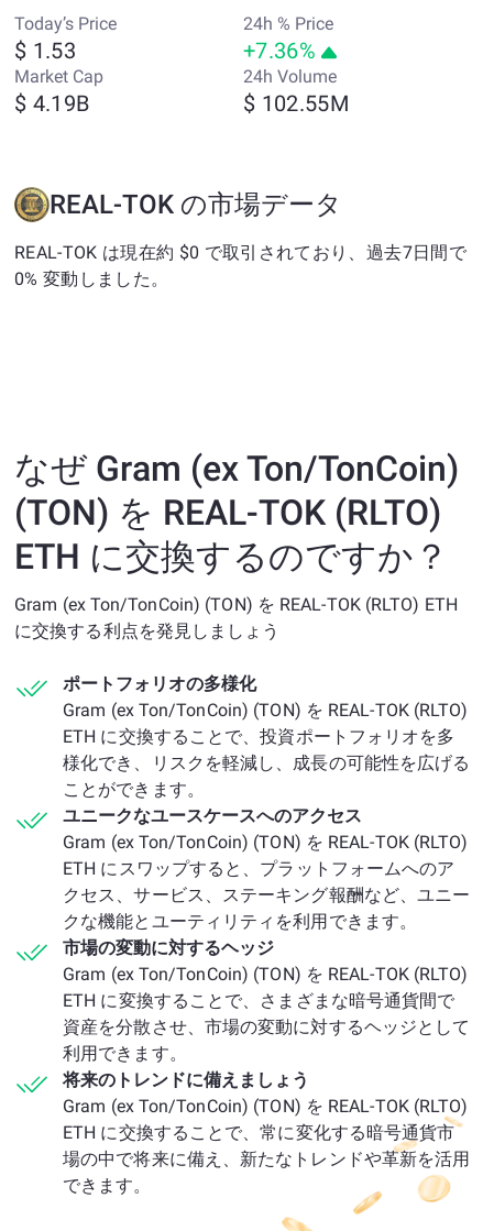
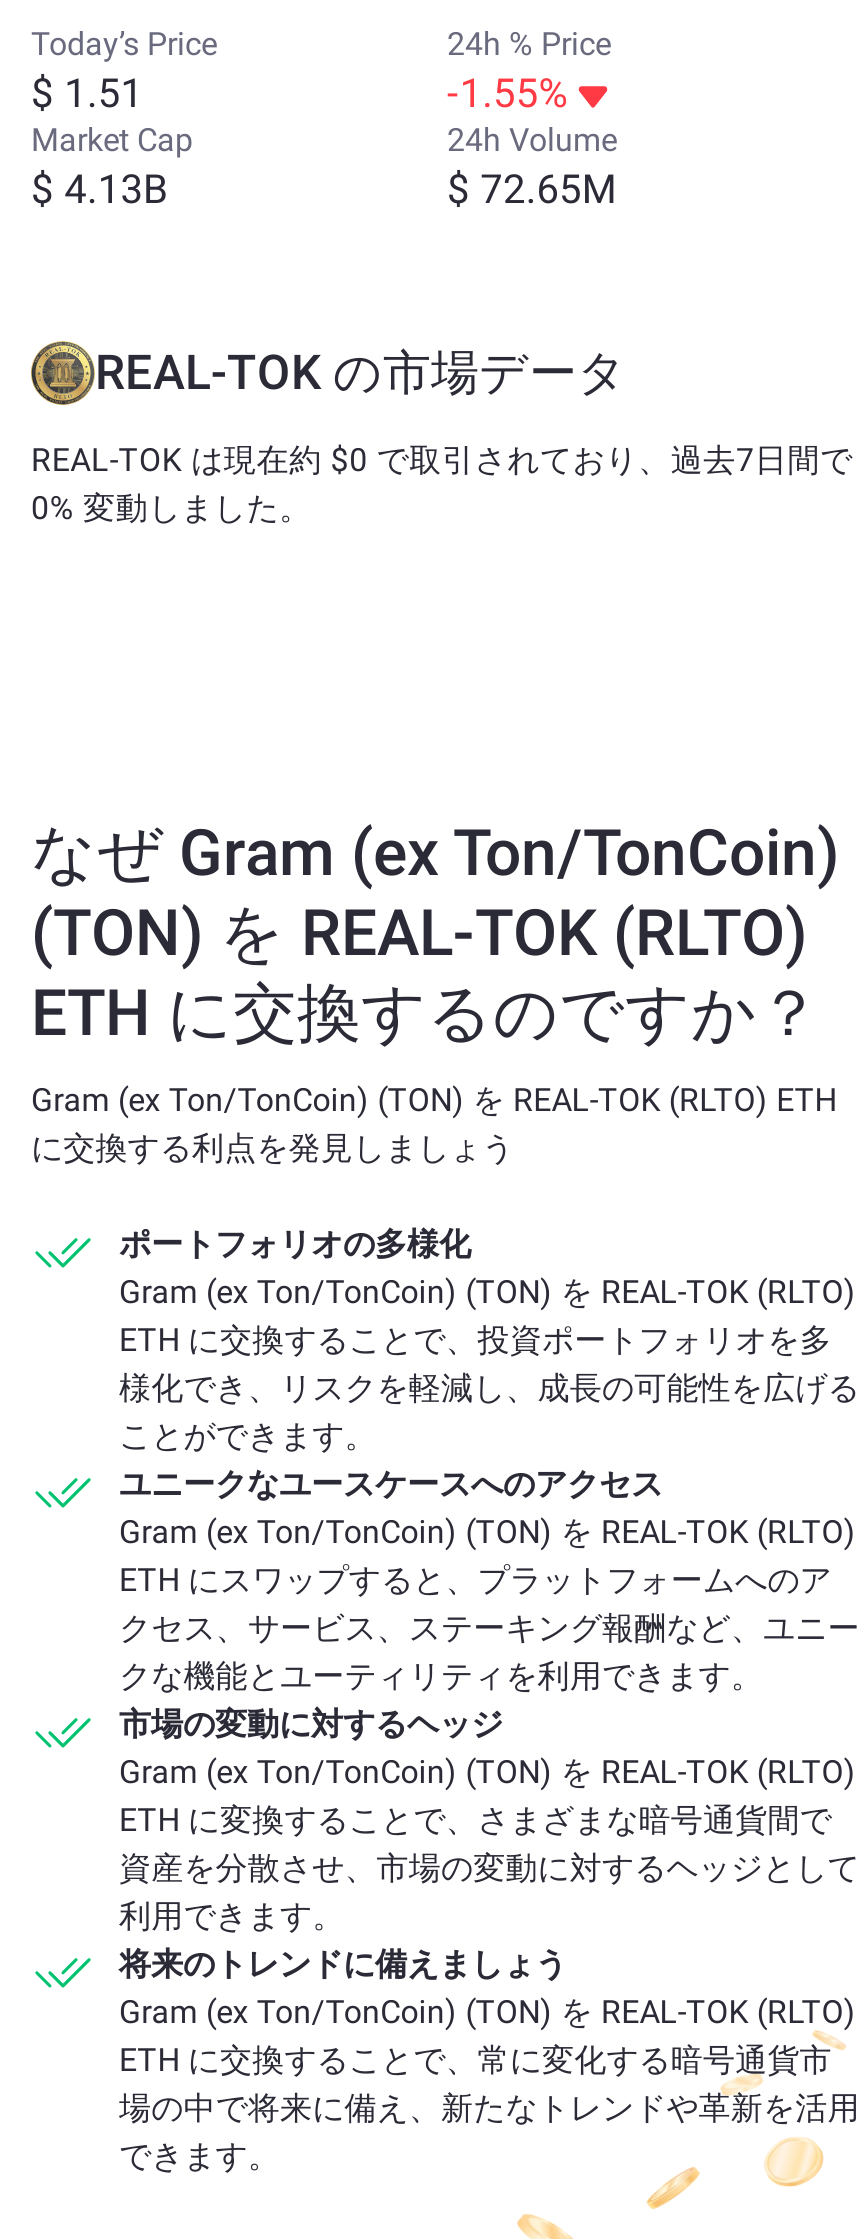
[14,37,76,64] $ 1.53 -> [31,69,143,117] $ 1.51
[243,37,316,64] +7.36% -> [447,69,569,117] -1.55%
[14,90,90,117] $ 4.19B -> [31,165,168,213] $ 4.13B
[243,90,349,117] $ 102.55M -> [447,165,616,213] $ 72.65M

